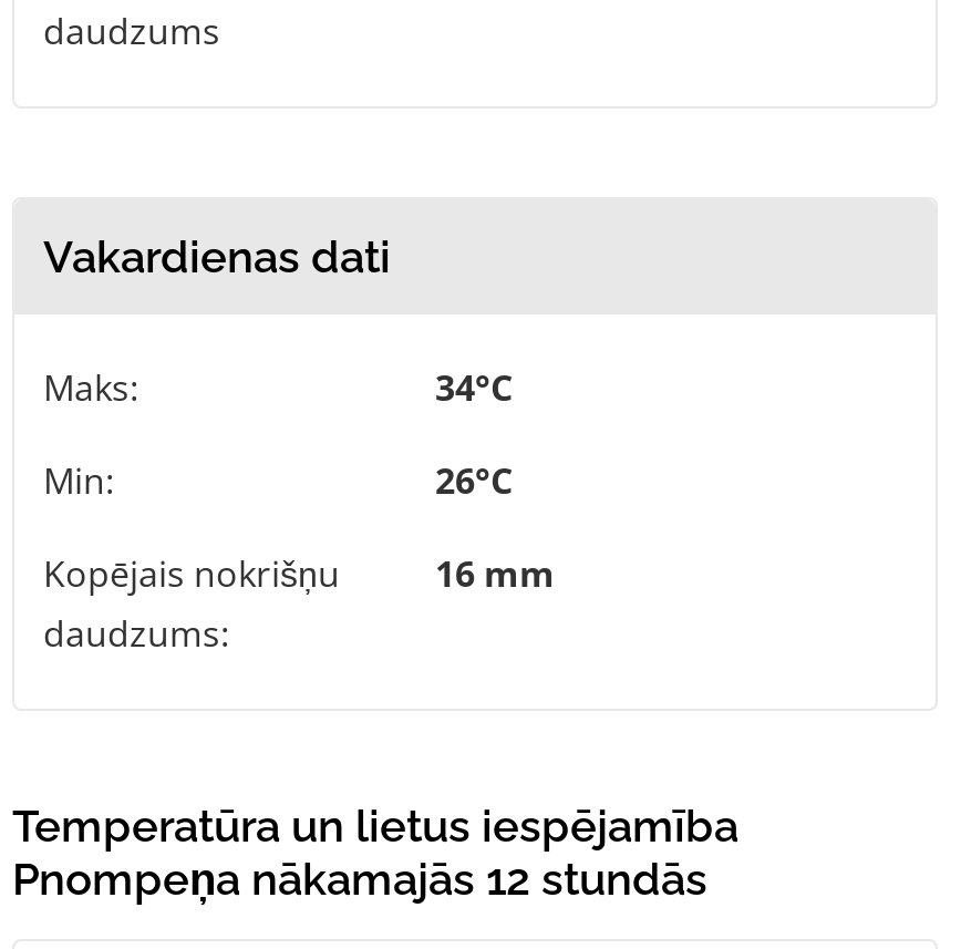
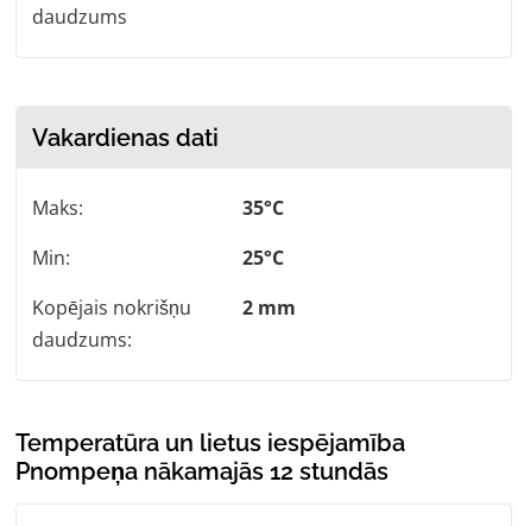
[435,364,513,413] 34°C -> [242,195,284,221] 35°C
[435,457,513,506] 26°C -> [242,245,284,271] 25°C
[43,550,555,599] Kopējais nokrišņu 16 mm -> [32,295,296,321] Kopējais nokrišņu 2 mm

